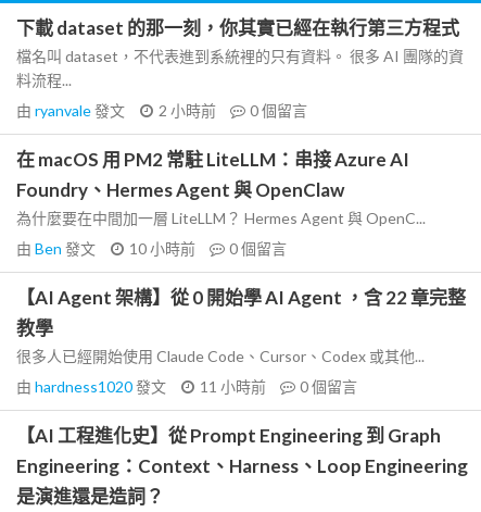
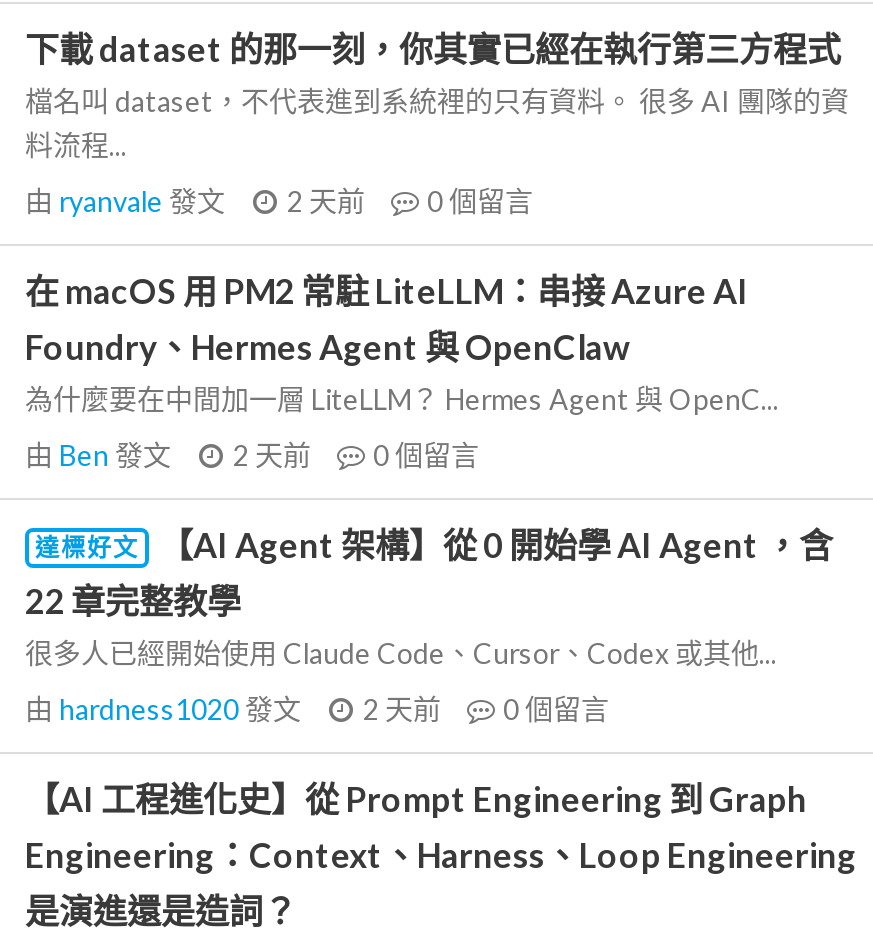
[16,101,307,120] 由ryanvale發文 2 小時前 0個留言 -> [25,184,533,218] 由ryanvale發文 2 天前 0個留言
[16,239,287,258] 由Ben發文 10 小時前 0個留言 -> [25,438,479,472] 由Ben發文 2 天前 0個留言
[16,286,466,339] 【AI Agent 架構】從 0 開始學 AI Agent ，含 22 章完整 | 教學 -> [25,524,833,622] 達標好文 | 【AI Agent 架構】從 0 開始學 AI Agent ，含 | 22 章完整教學
[16,377,357,396] 由hardness1020發文 11 小時前 0個留言 -> [25,692,609,726] 由hardness1020發文 2 天前 0個留言

